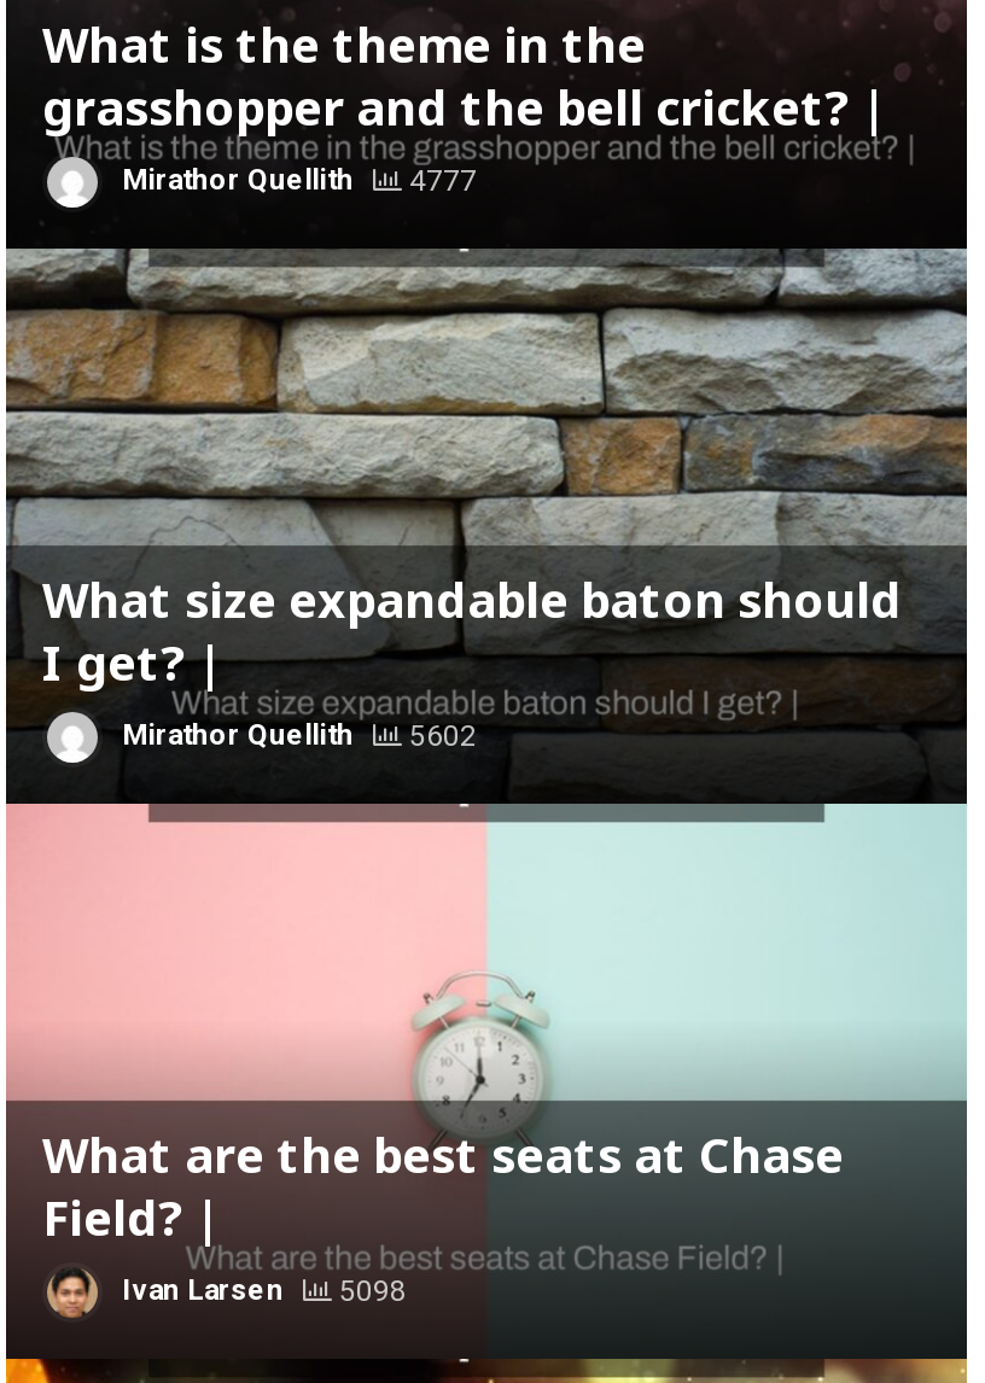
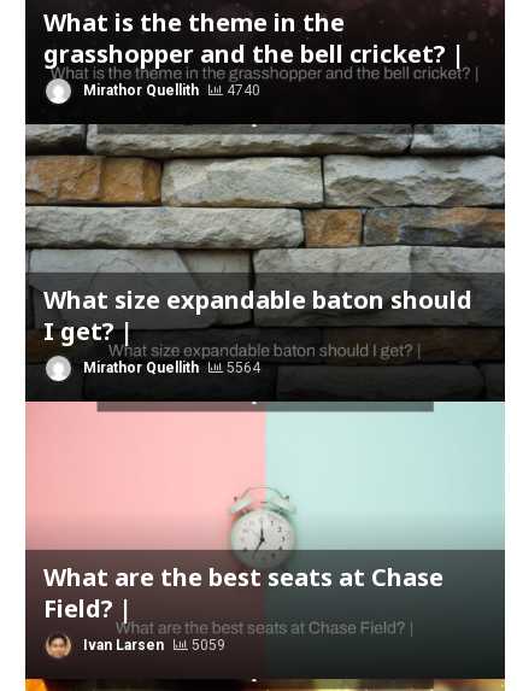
[115,163,477,197] Mirathor Quellith 4777 -> [80,82,260,99] Mirathor Quellith 4740
[115,719,477,752] Mirathor Quellith 5602 -> [80,359,260,376] Mirathor Quellith 5564
[115,1274,407,1307] Ivan Larsen 5098 -> [80,636,225,653] Ivan Larsen 5059

